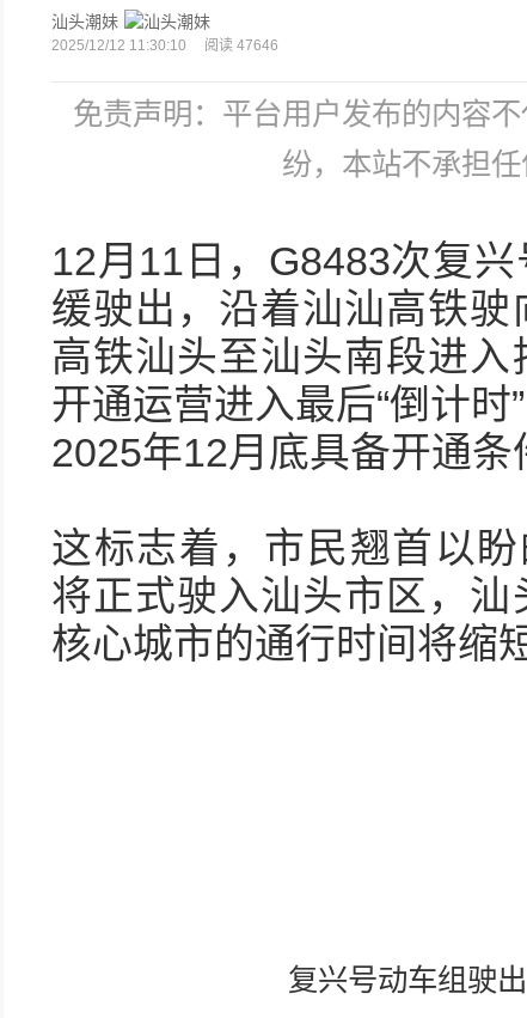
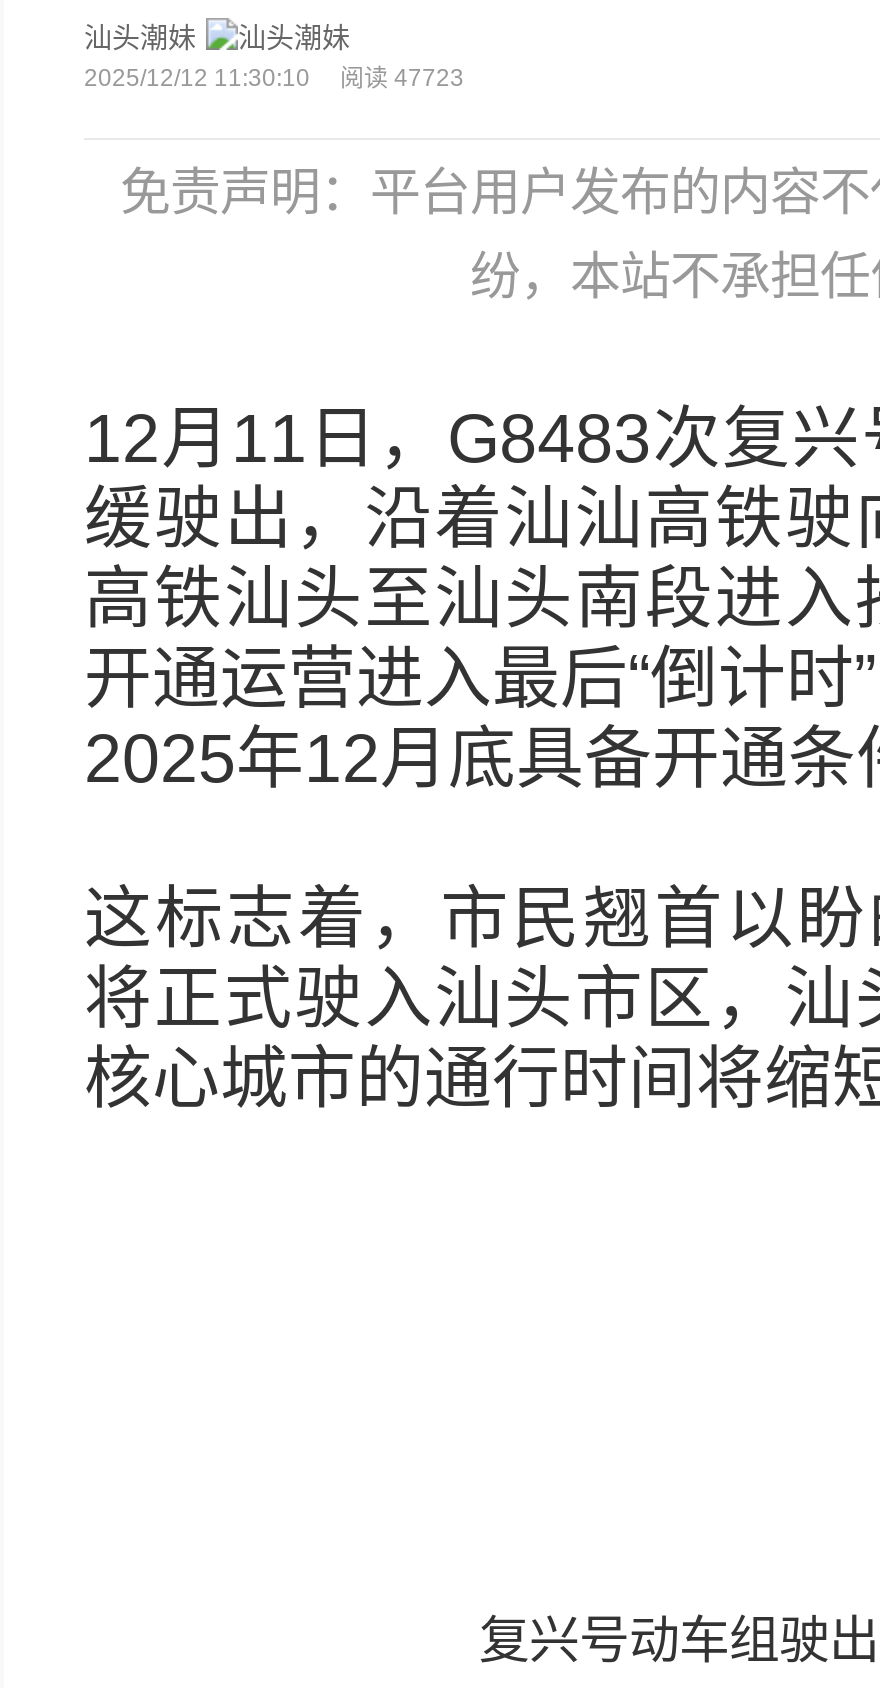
[51,37,278,54] 2025/12/12 11:30:10 阅读 47646 -> [84,64,464,92] 2025/12/12 11:30:10 阅读 47723

